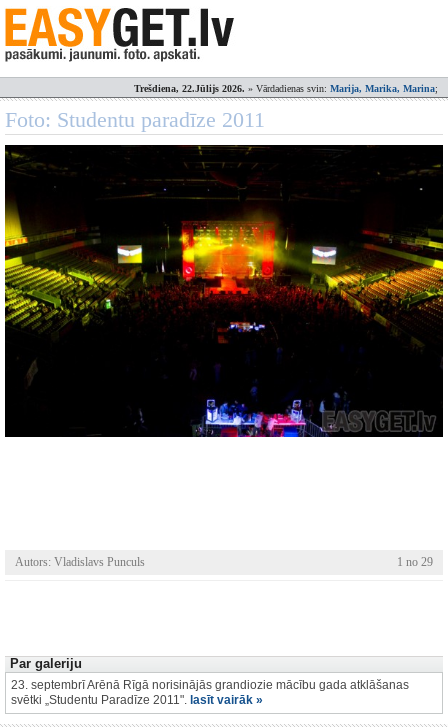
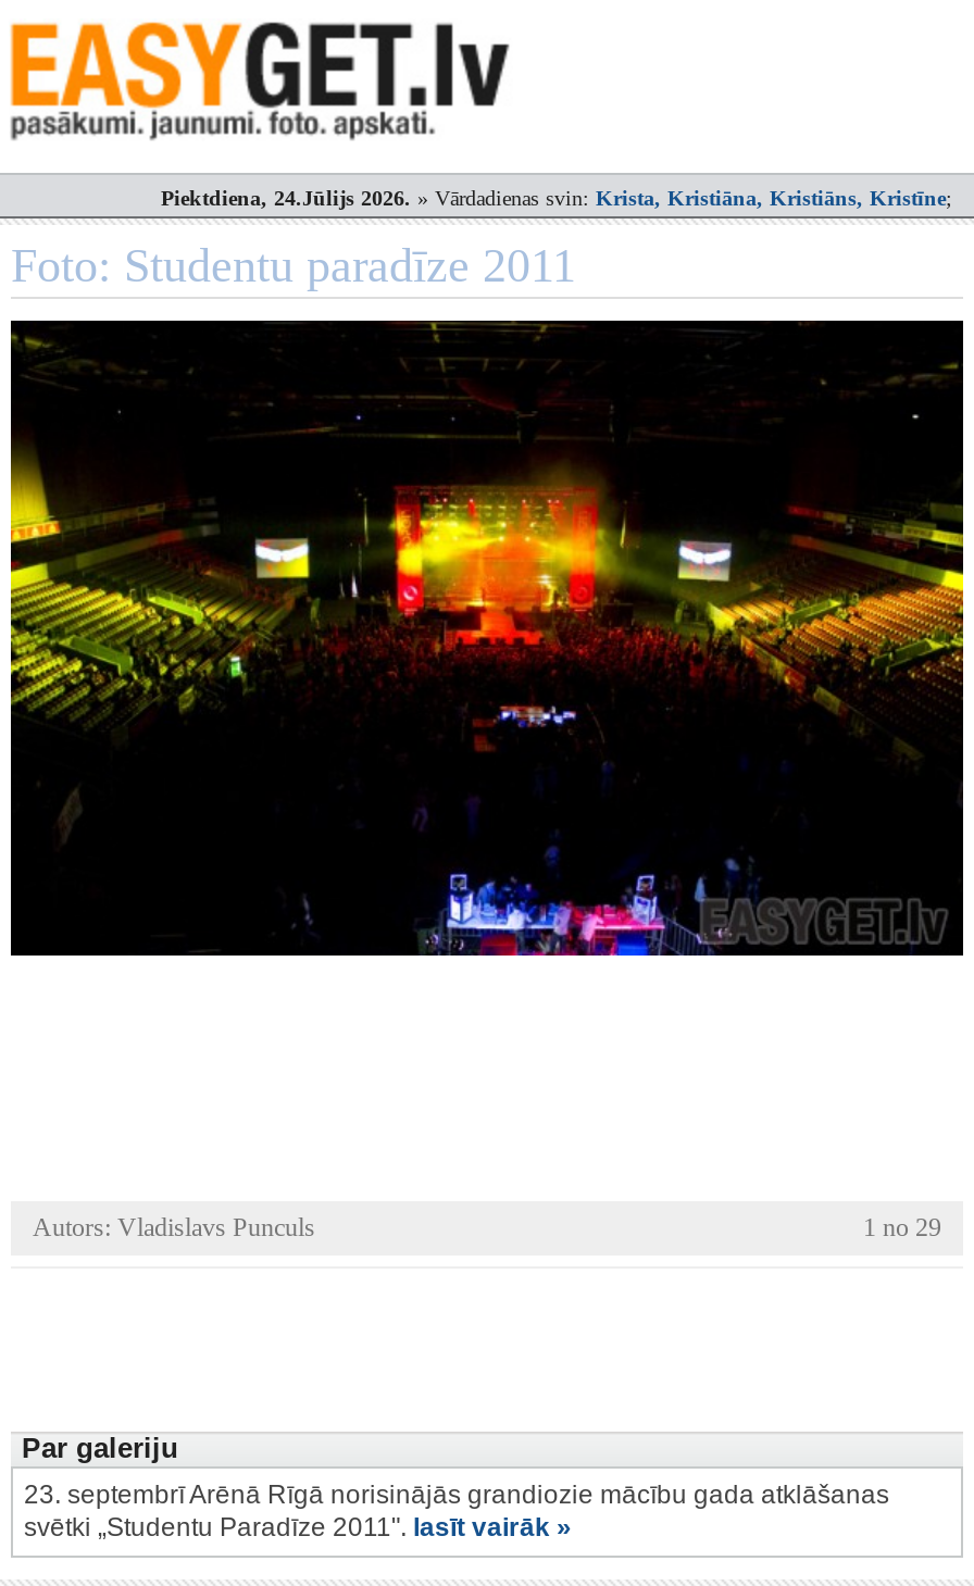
[134,83,438,94] Trešdiena, 22.Jūlijs 2026.» Vārdadienas svin: Marija, Marika, Marina; -> [161,186,952,210] Piektdiena, 24.Jūlijs 2026.» Vārdadienas svin: Krista, Kristiāna, Kristiāns, Kristīne;

